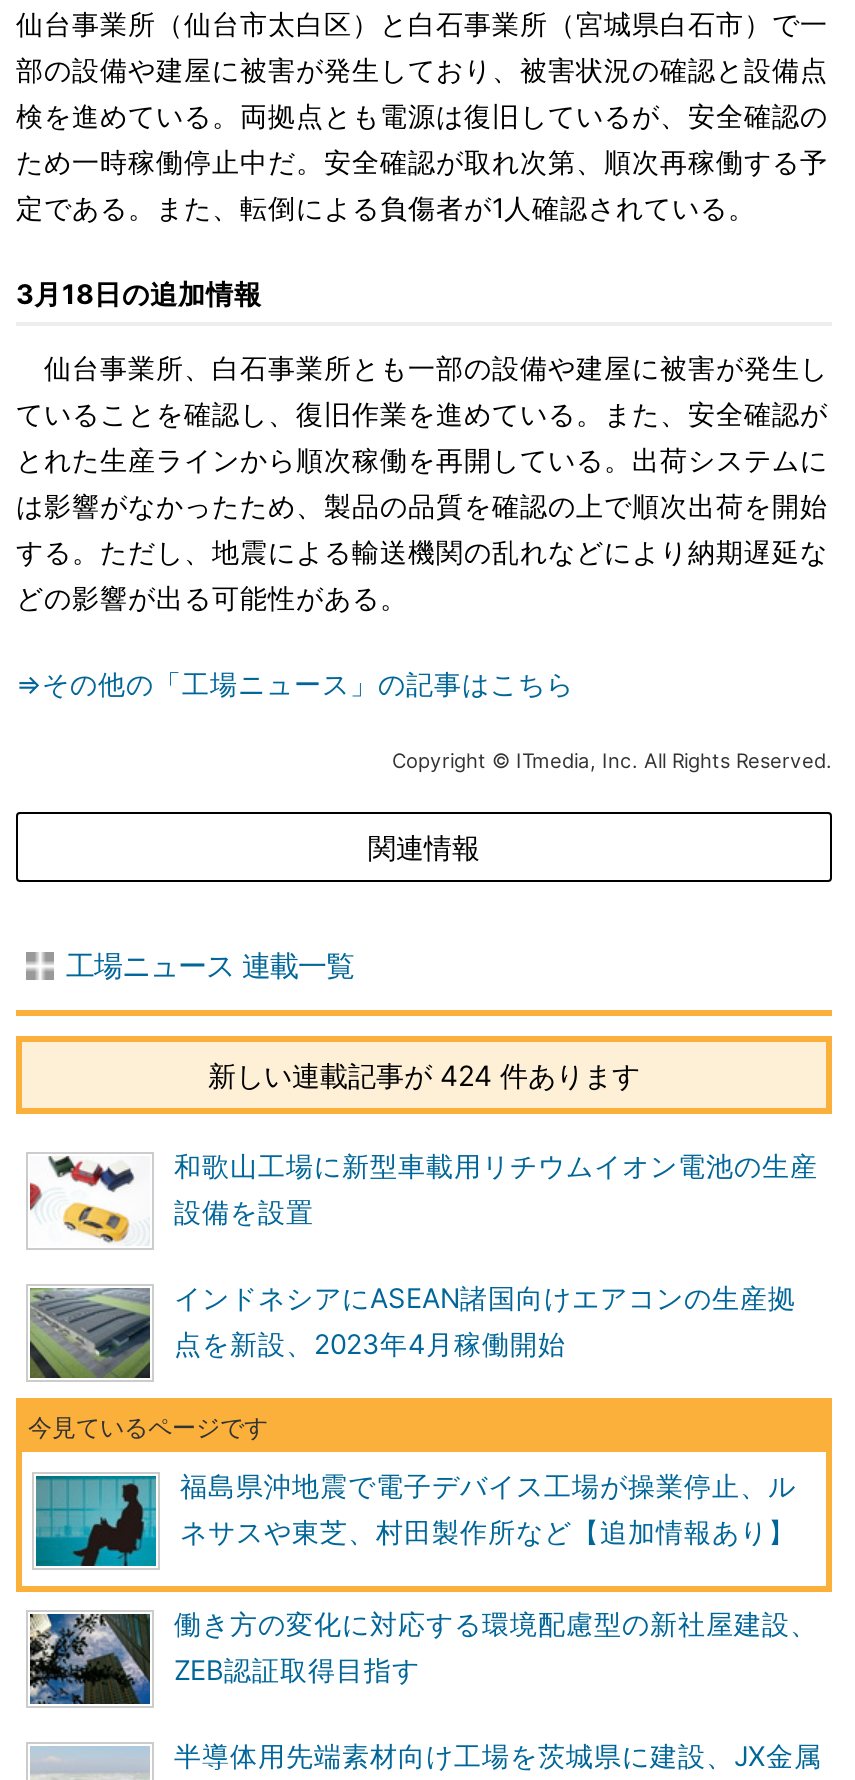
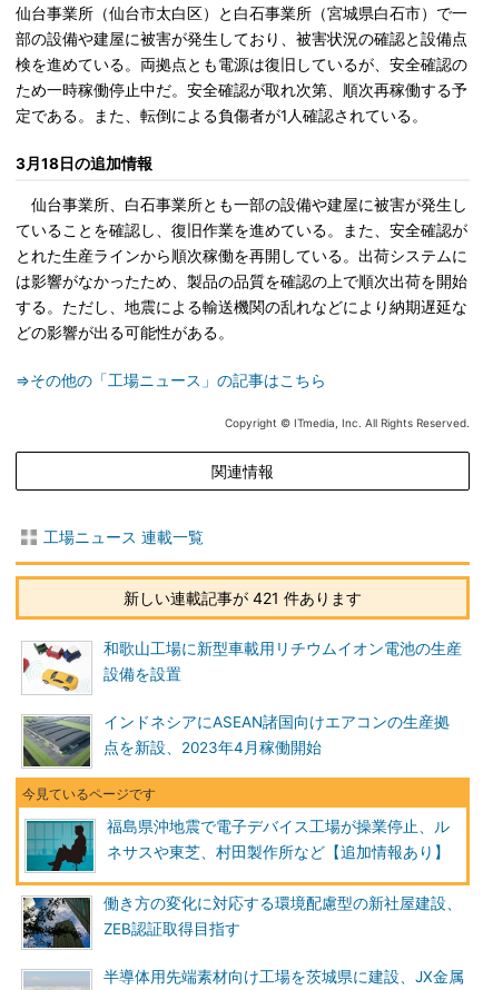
[208,1058,640,1092] 新しい連載記事が 424 件あります -> [124,588,362,607] 新しい連載記事が 421 件あります

